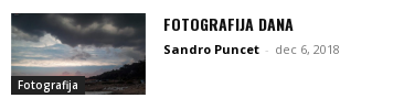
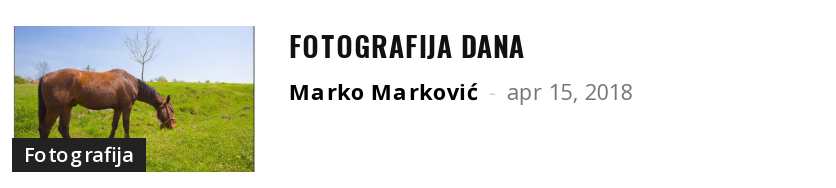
[10,12,340,96] [image] | Sandro Puncet - dec 6, 2018 -> [12,25,633,175] [image] | Marko Marković - apr 15, 2018

